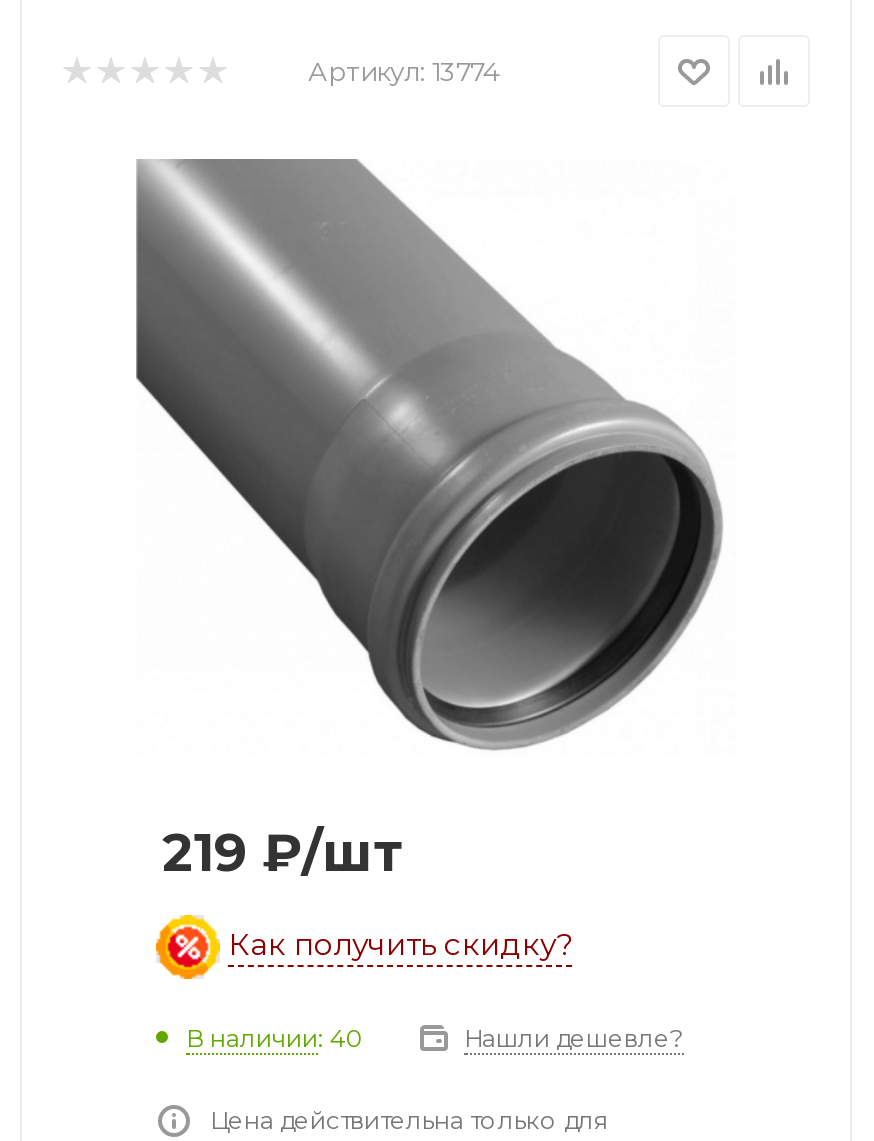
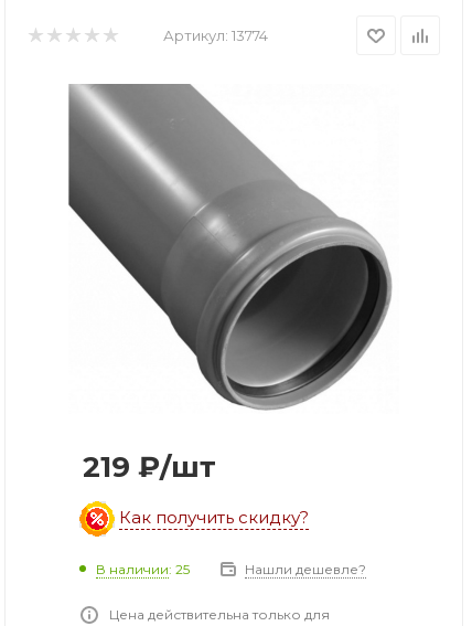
[186,1023,364,1053] В наличии: 40 -> [96,561,190,577] В наличии: 25

